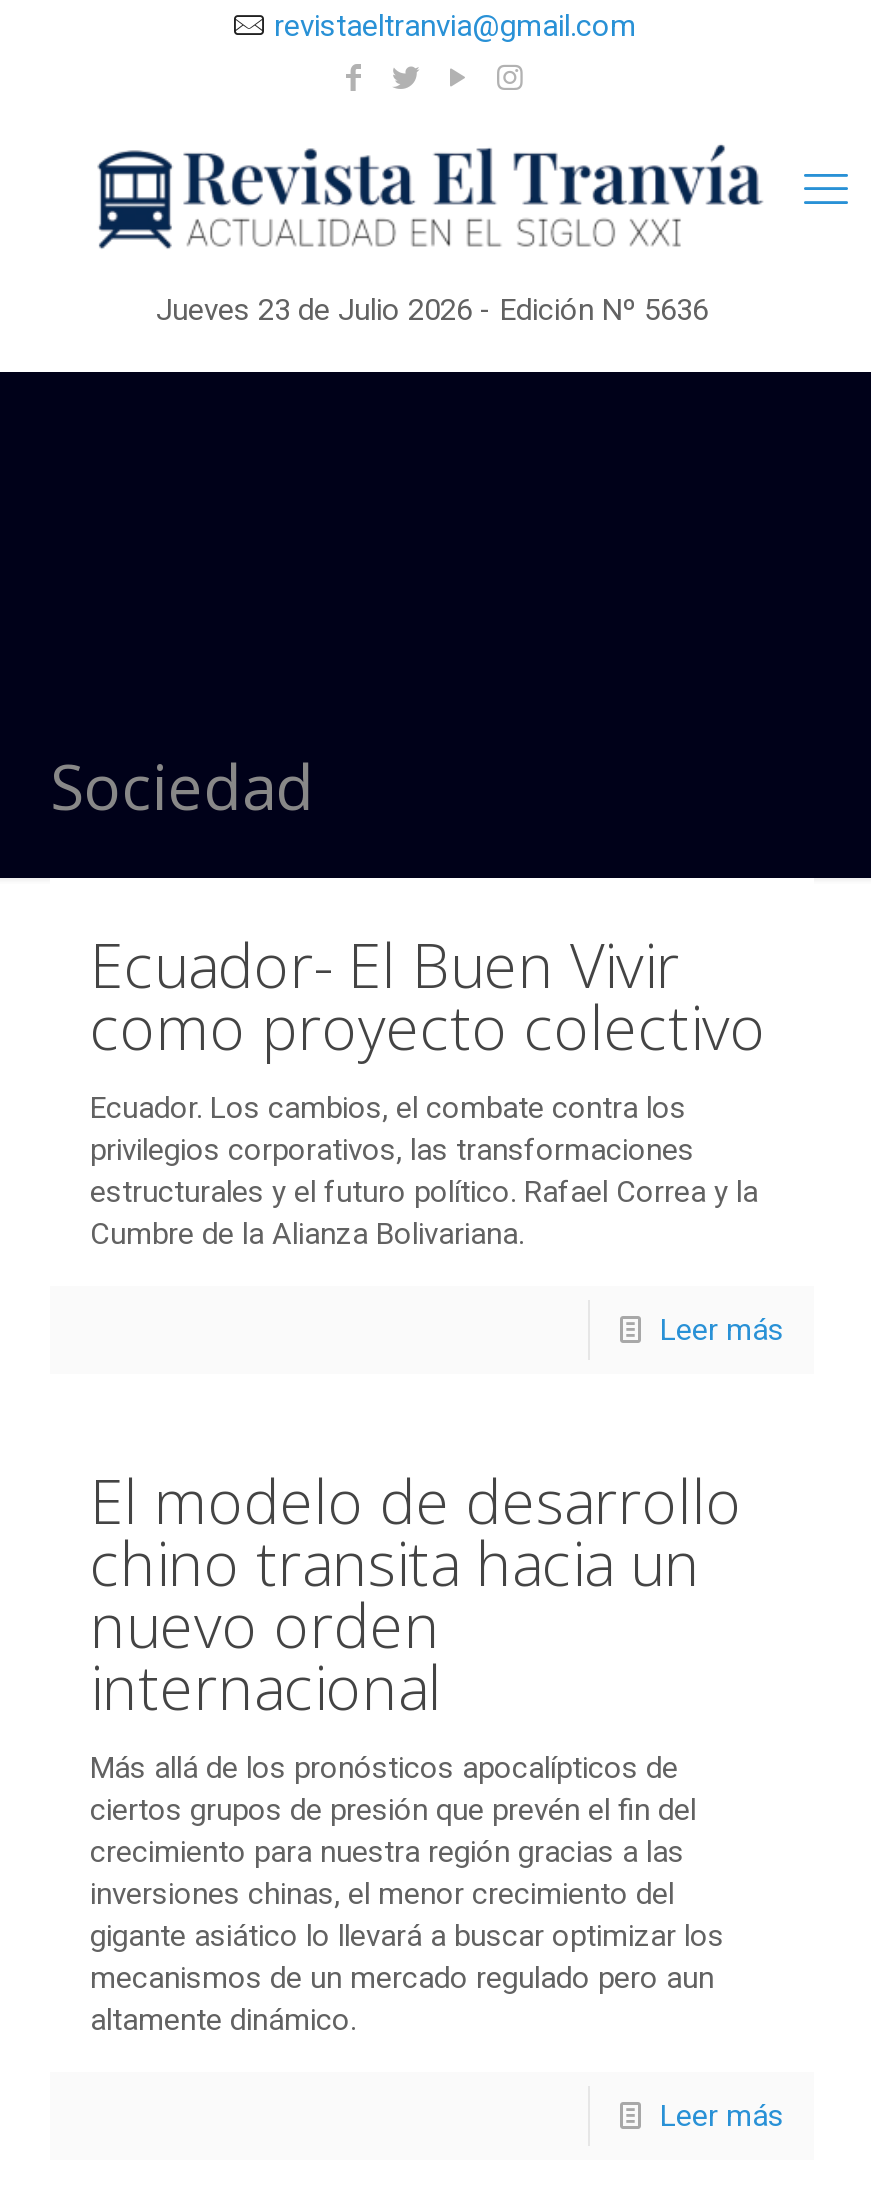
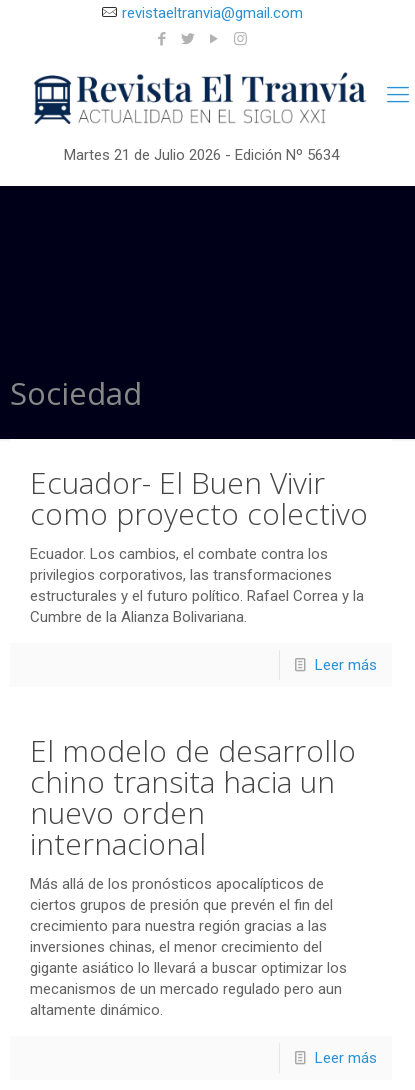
[156,292,708,328] Jueves 23 de Julio 2026 - Edición Nº 5636 -> [63,146,338,164] Martes 21 de Julio 2026 - Edición Nº 5634

